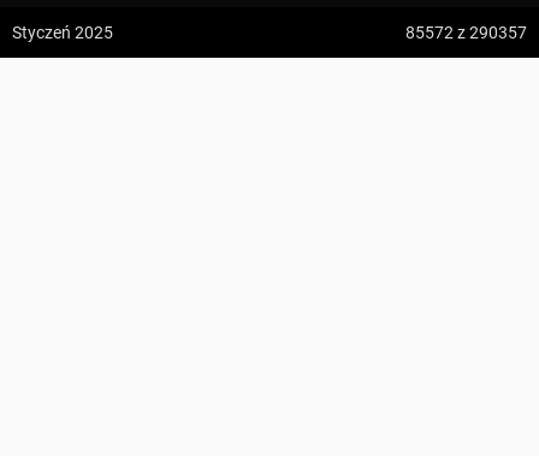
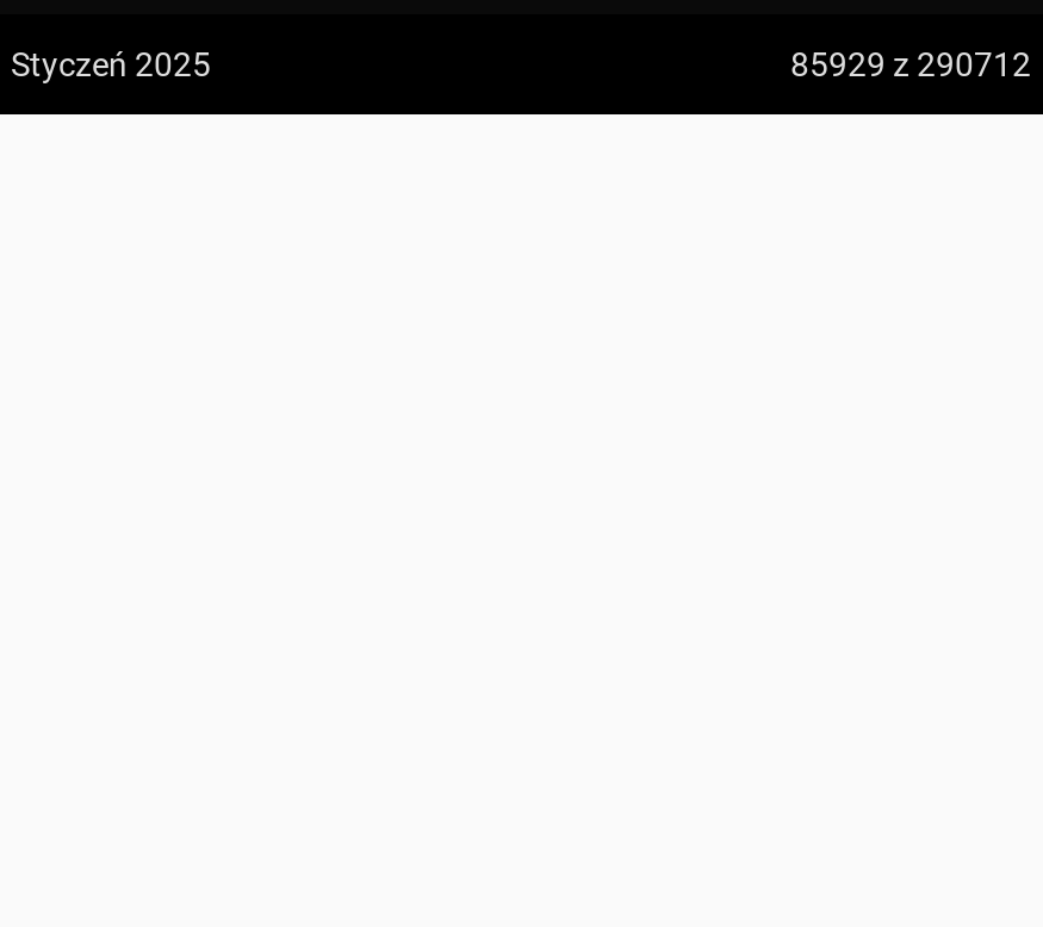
[405,23,527,42] 85572 z 290357 -> [790,45,1031,83] 85929 z 290712

